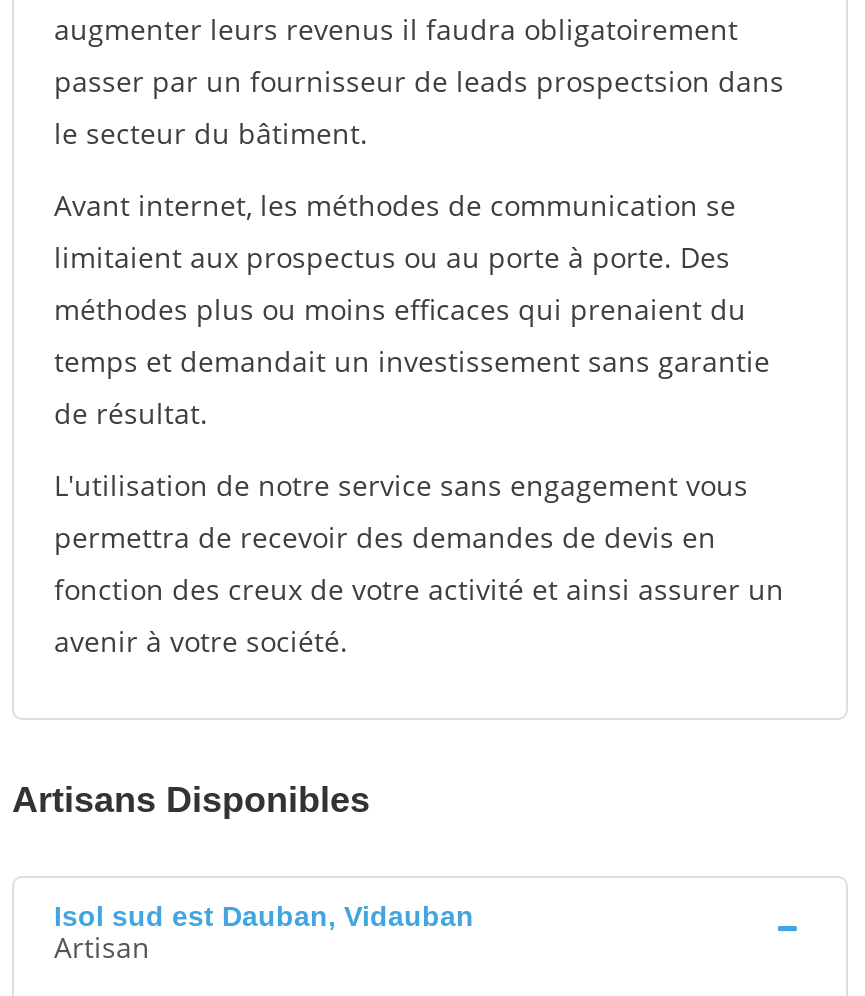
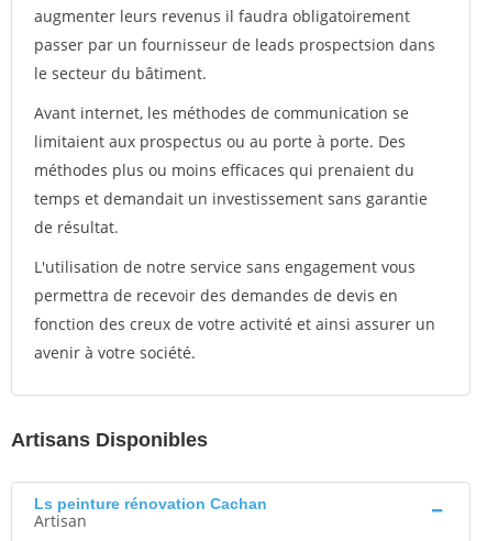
[54,900,474,932] Isol sud est Dauban, Vidauban -> [34,495,267,512] Ls peinture rénovation Cachan

